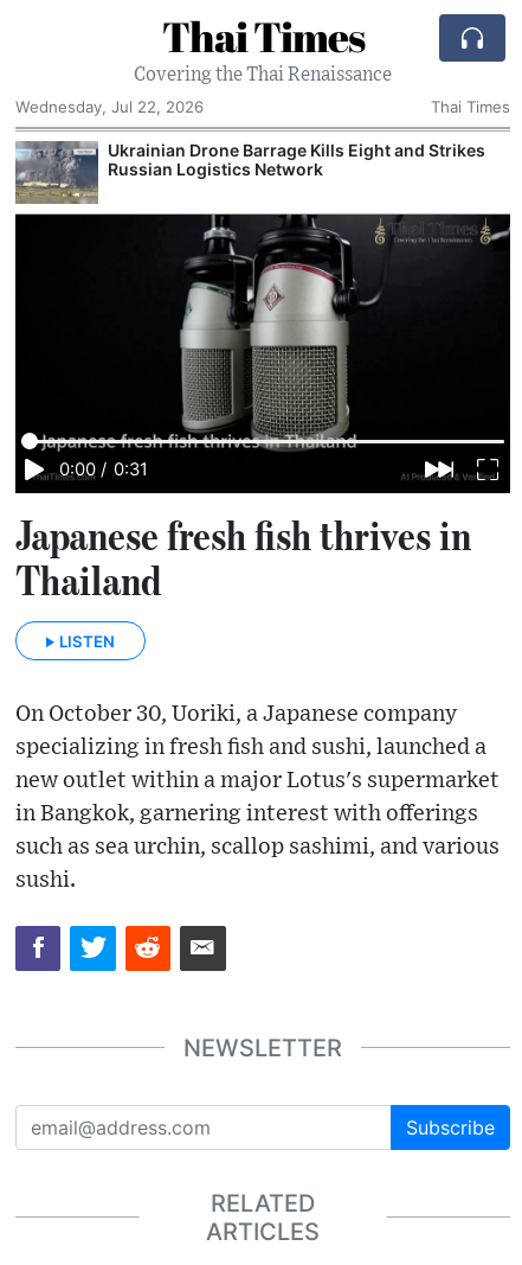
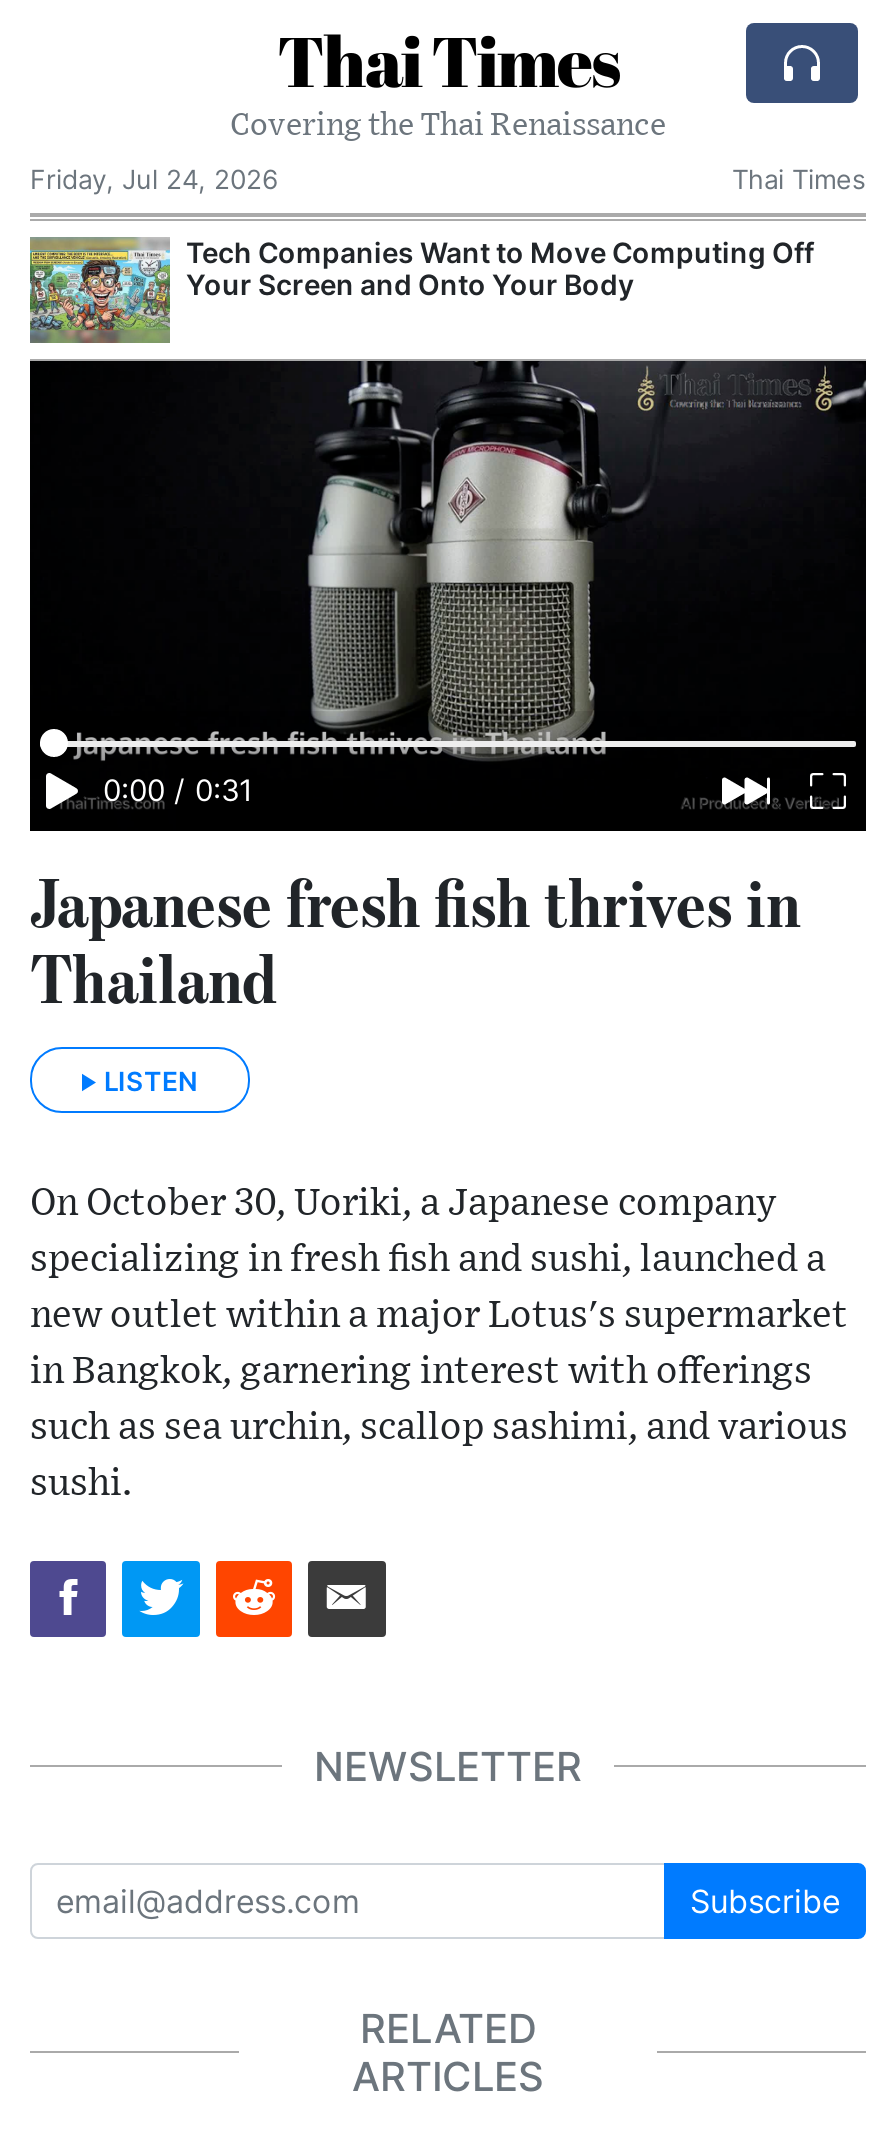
[15,97,204,116] Wednesday, Jul 22, 2026 -> [30,163,278,195] Friday, Jul 24, 2026
[15,140,485,204] [image] | Ukrainian Drone Barrage Kills Eight and Strikes | Russian Logistics Network -> [28,235,814,341] [image] | Tech Companies Want to Move Computing Off | Your Screen and Onto Your Body

